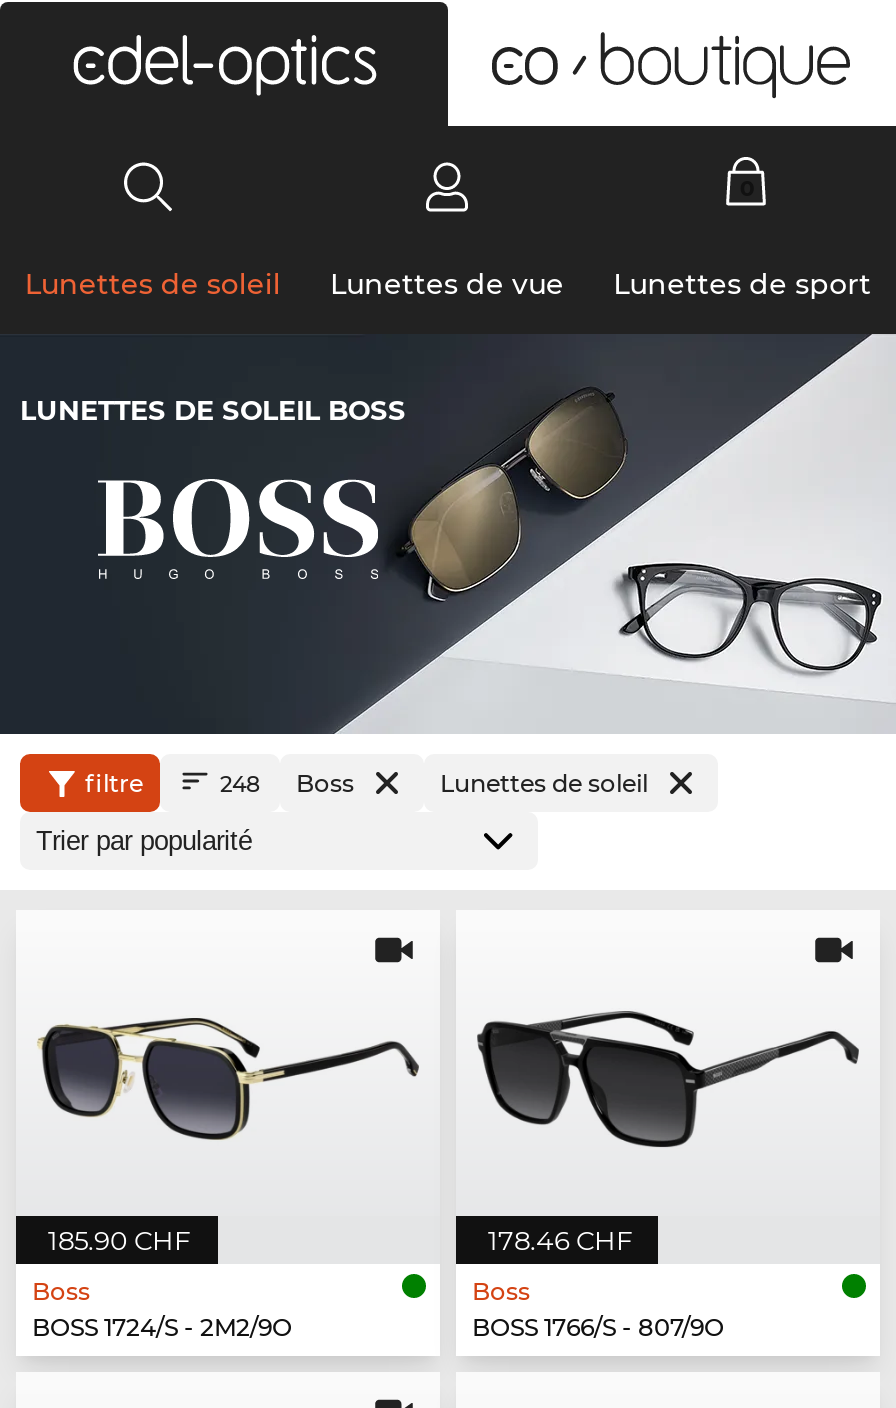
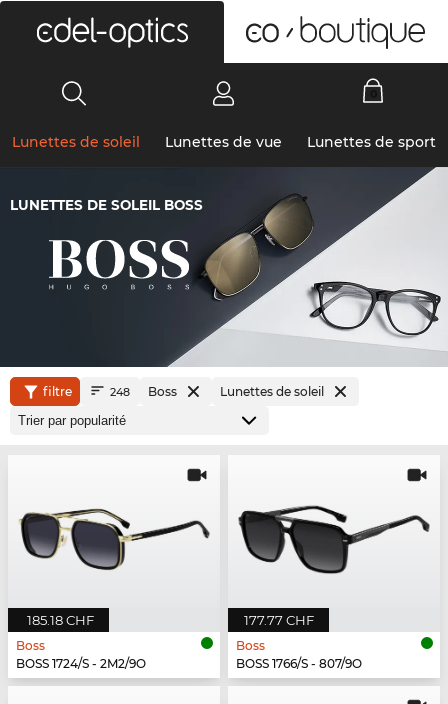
[48,1224,190,1256] 185.90 CHF -> [27,612,94,628] 185.18 CHF
[488,1224,632,1256] 178.46 CHF -> [244,612,314,628] 177.77 CHF

